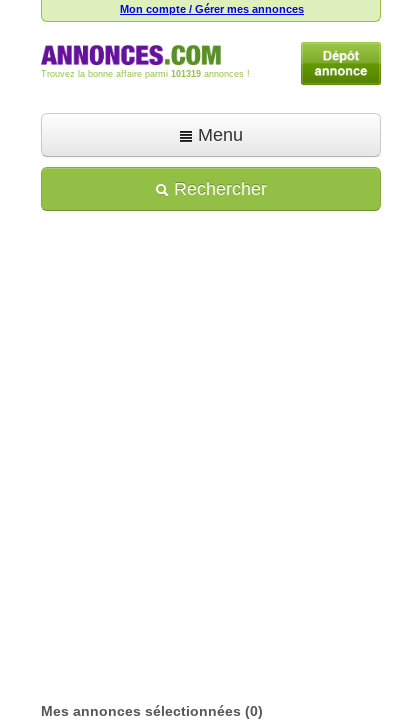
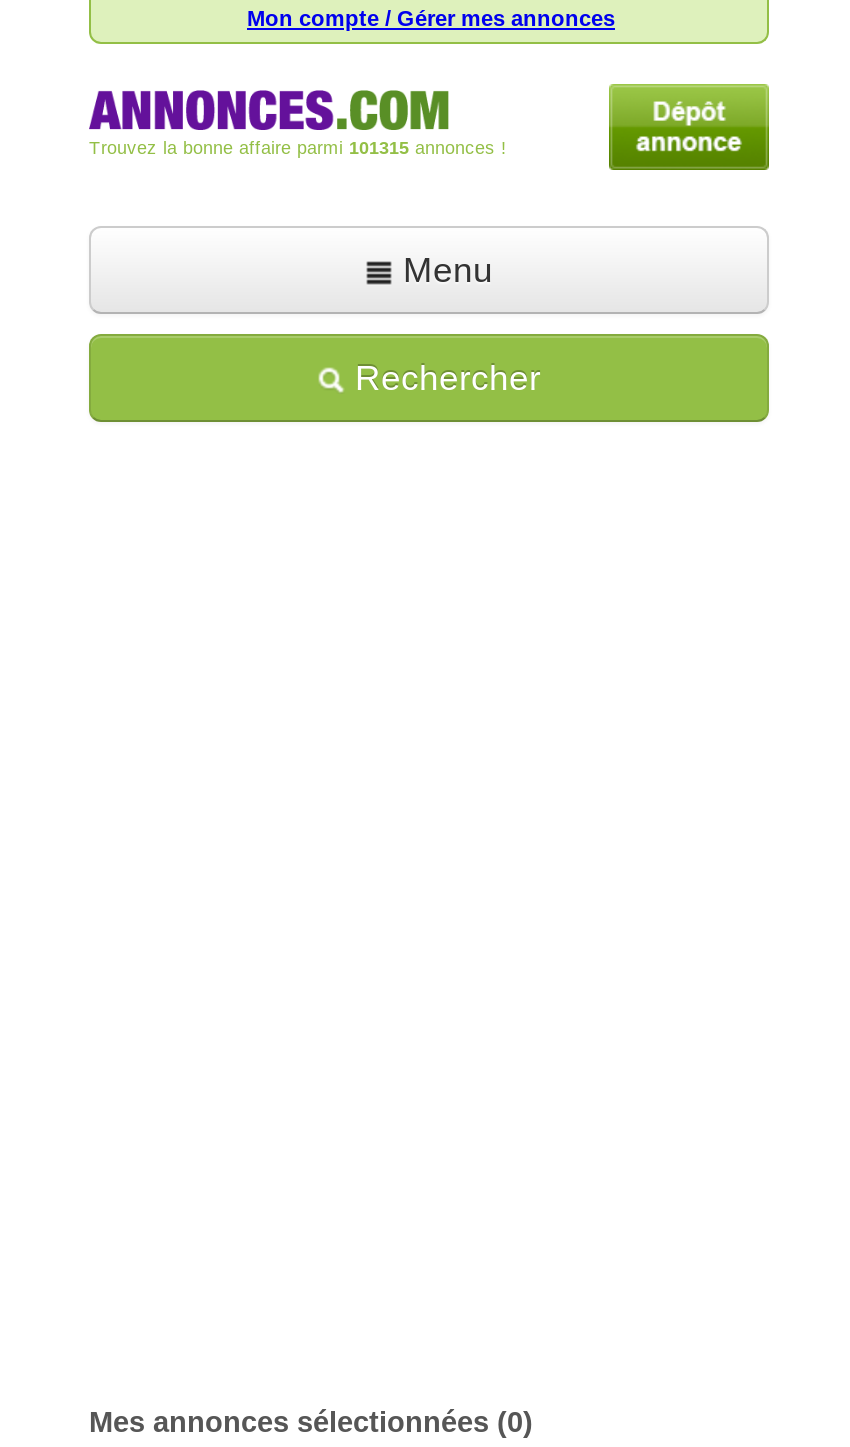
[41,69,250,79] Trouvez la bonne affaire parmi 101319 annonces ! -> [89,138,507,158] Trouvez la bonne affaire parmi 101315 annonces !

